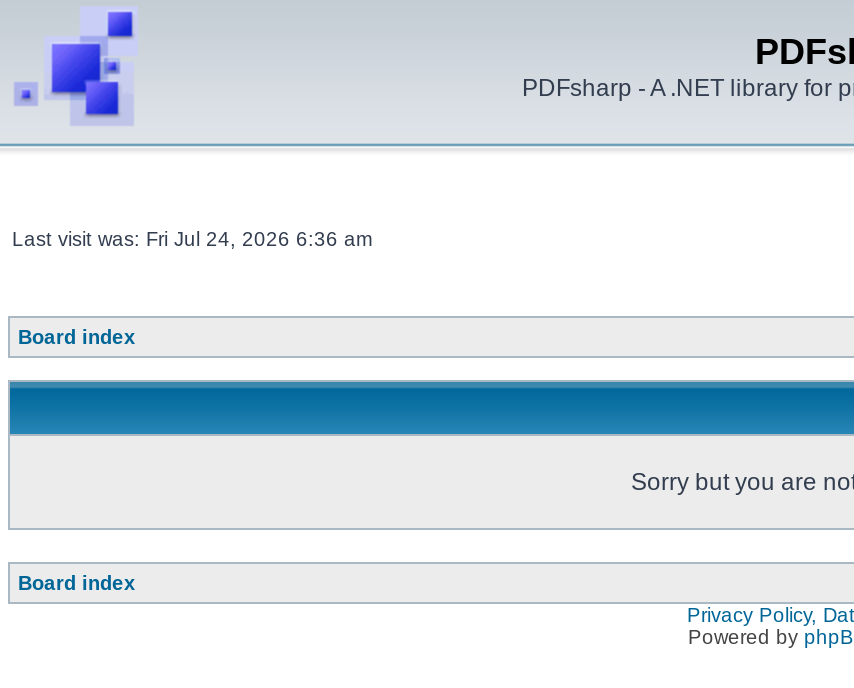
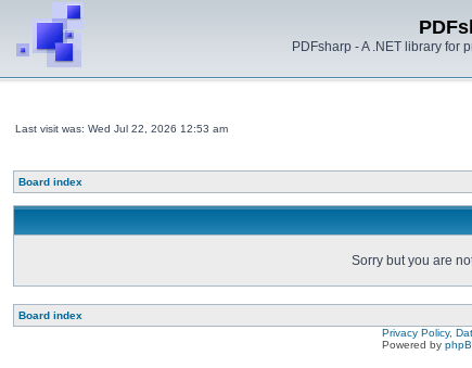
[12,228,372,250] Last visit was: Fri Jul 24, 2026 6:36 am -> [15,123,228,135] Last visit was: Wed Jul 22, 2026 12:53 am

